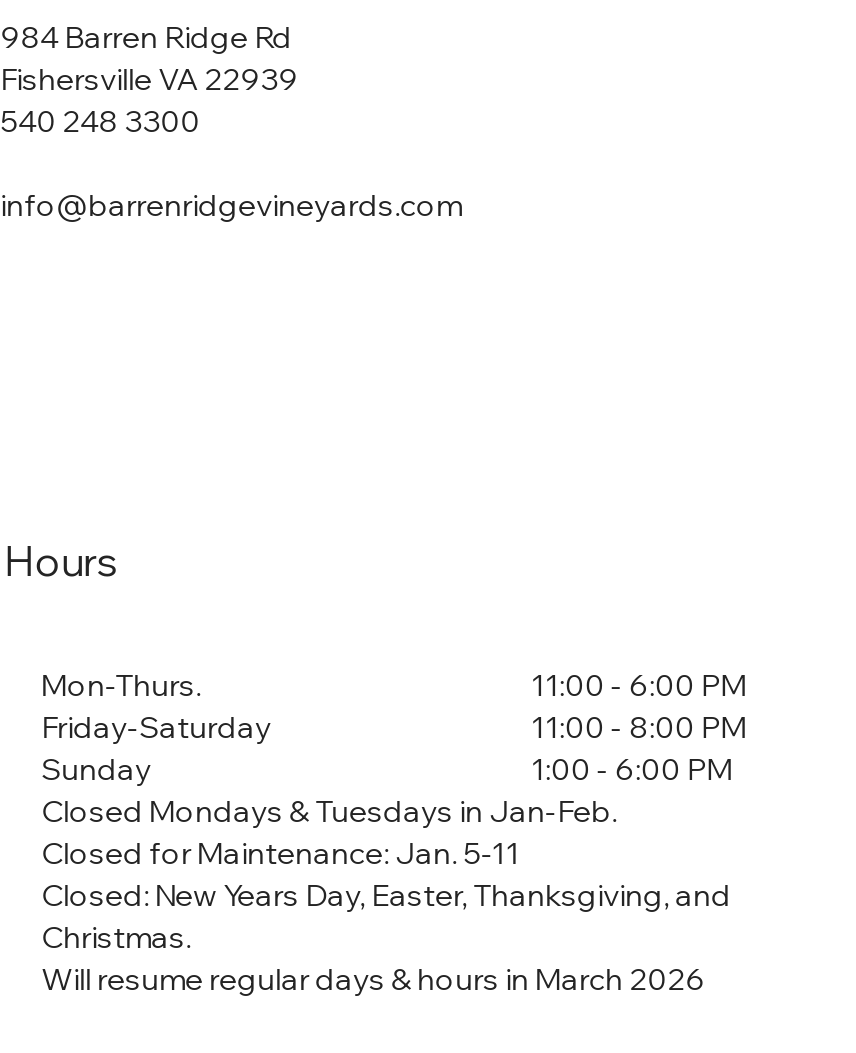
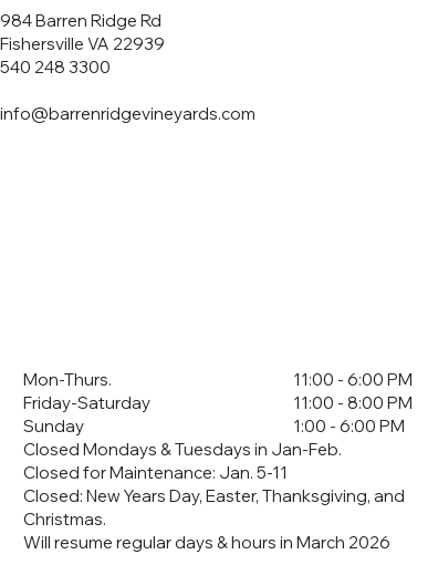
[5,536,117,586] Hours -> none

